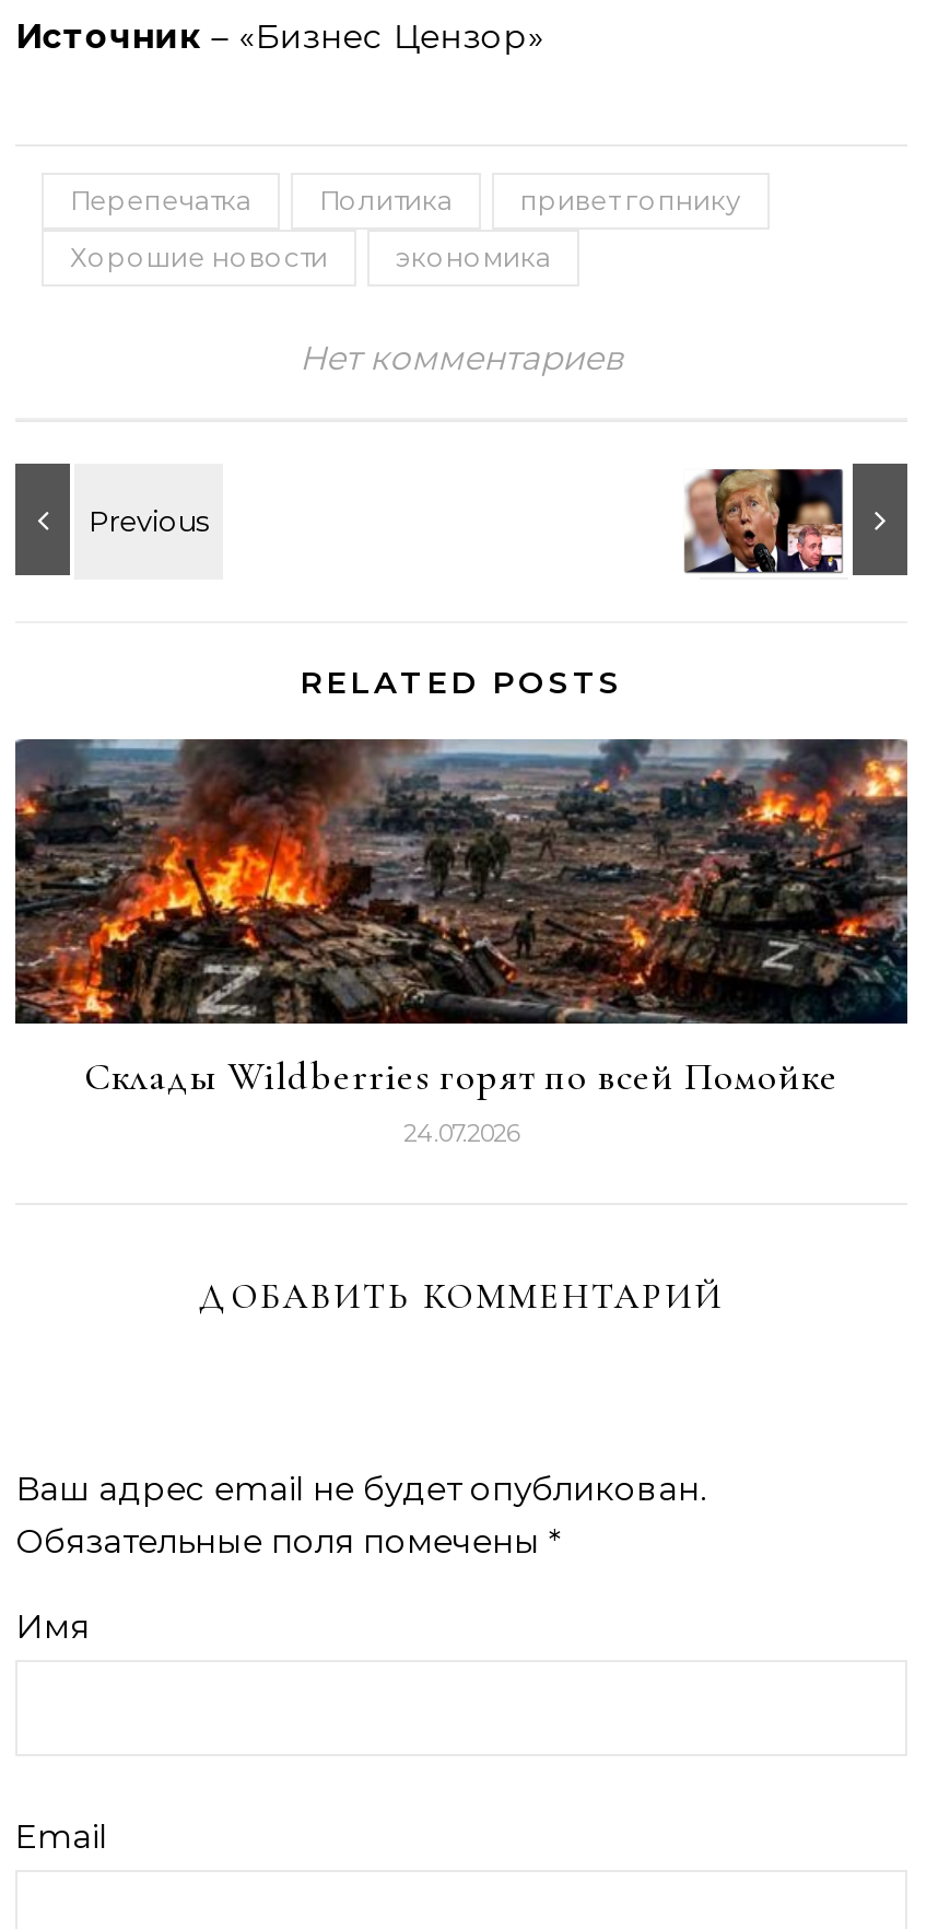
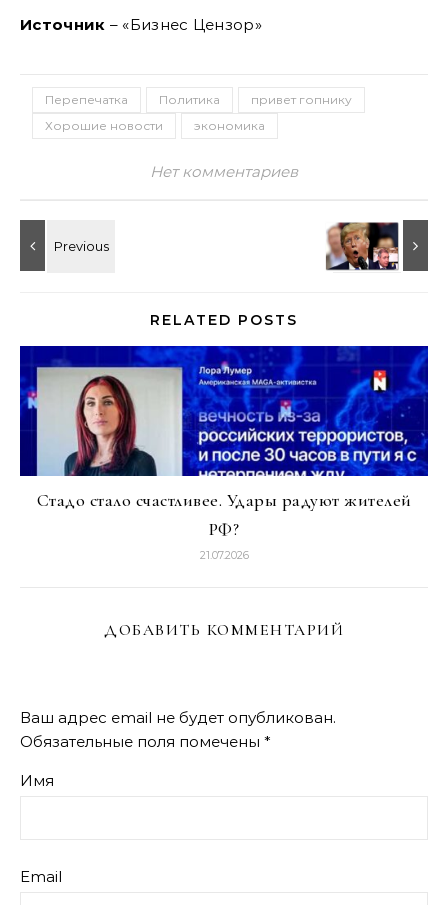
[13,737,910,1148] [image] | Склады Wildberries горят по всей Помойке | 24.07.2026 -> [19,345,429,562] [image] | Стадо стало счастливее. Удары радуют жителей | РФ? | 21.07.2026

